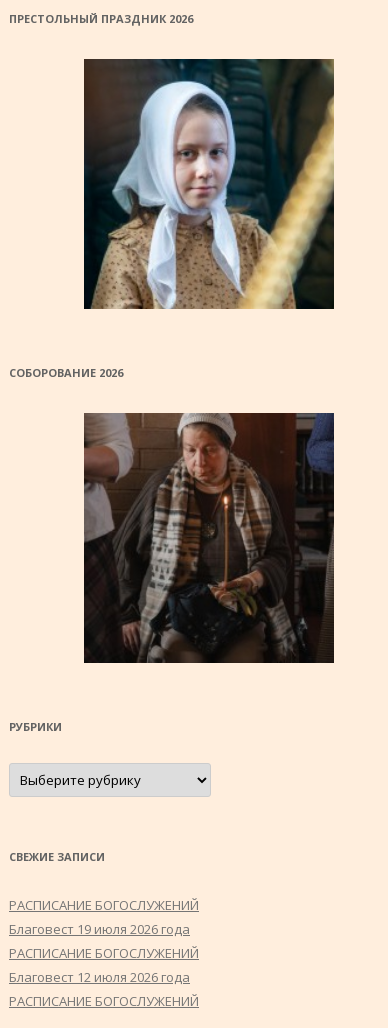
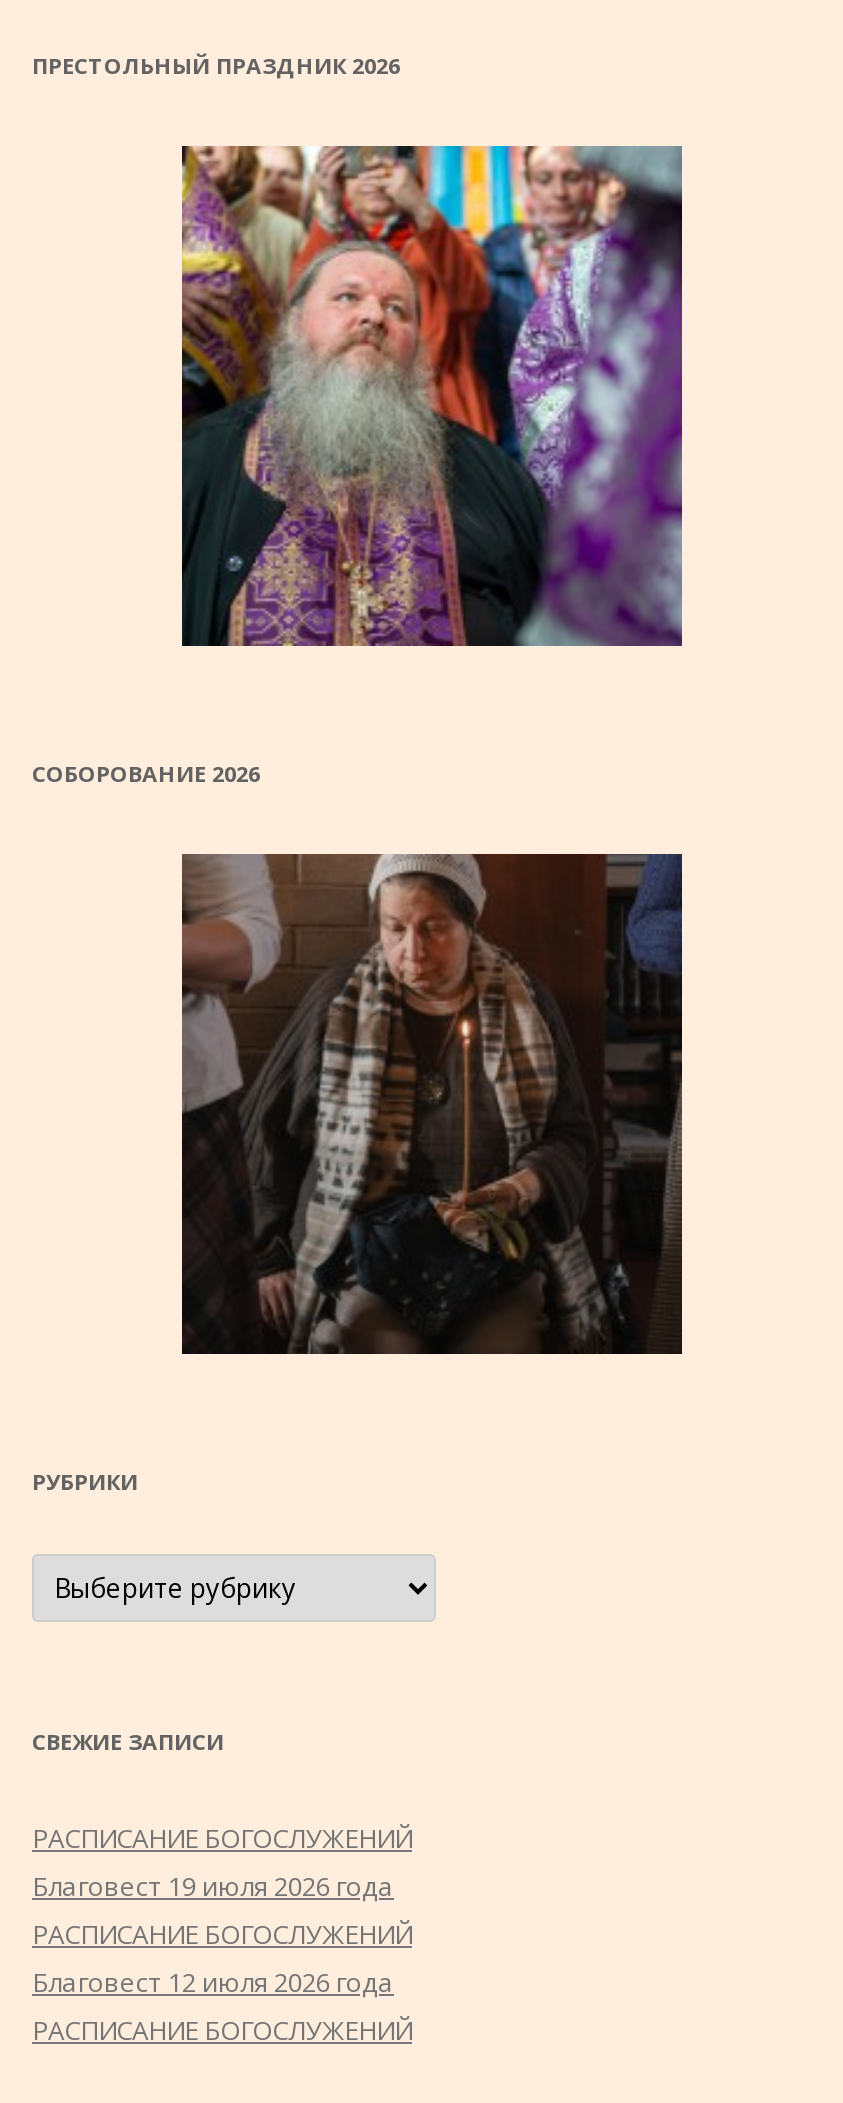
[83,58,335,310] [image] -> [180,144,684,648] [image]

